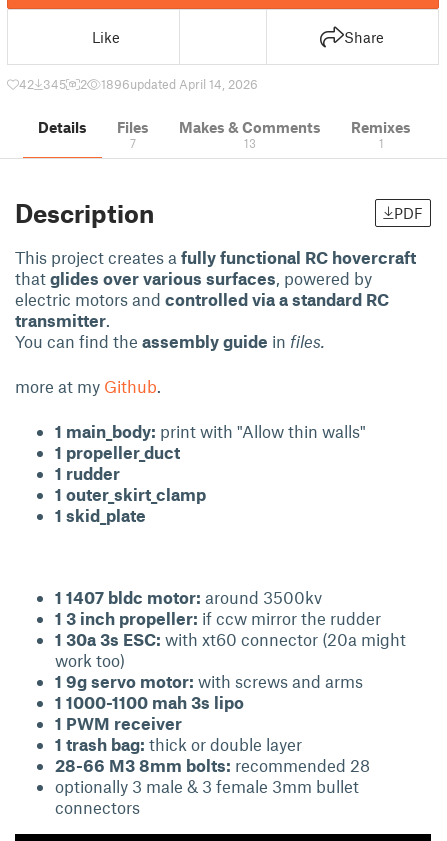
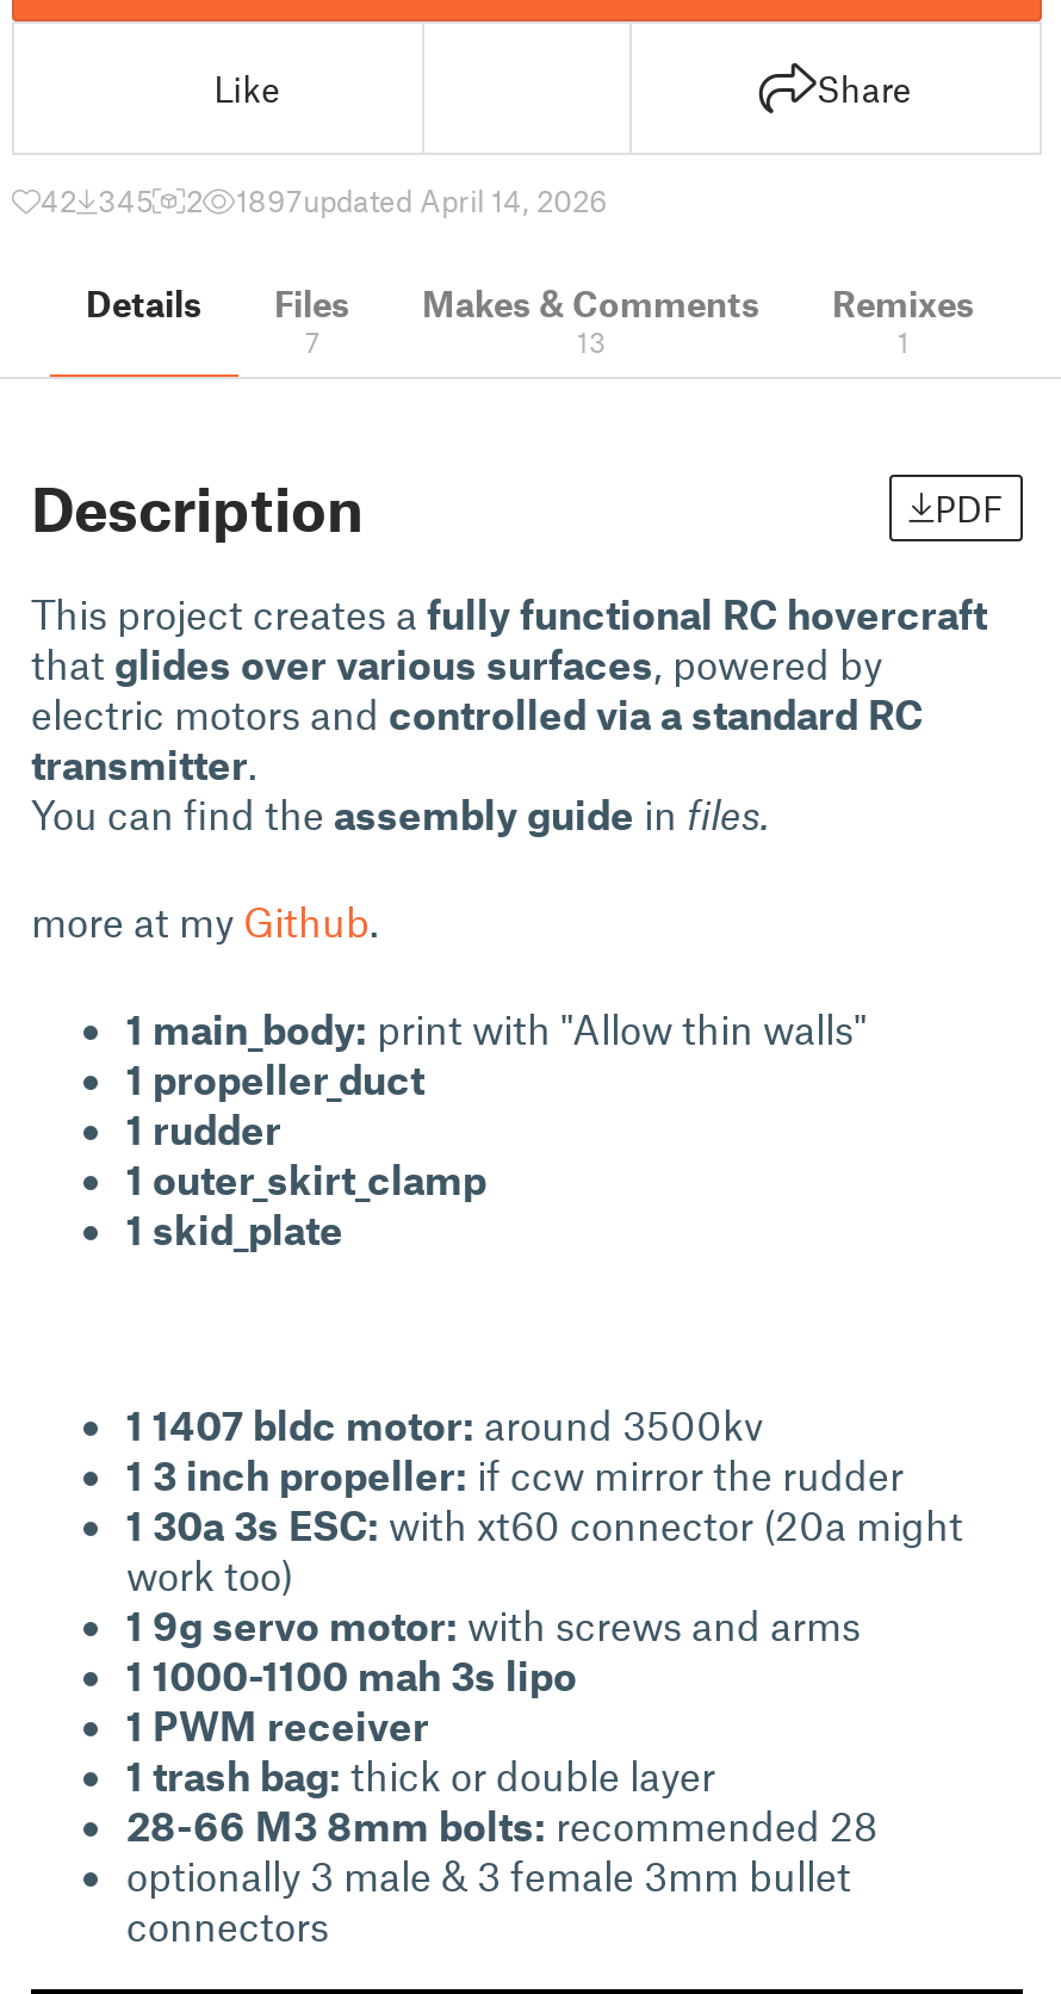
[101,76,258,92] 1896updated April 14, 2026 -> [236,181,608,219] 1897updated April 14, 2026

